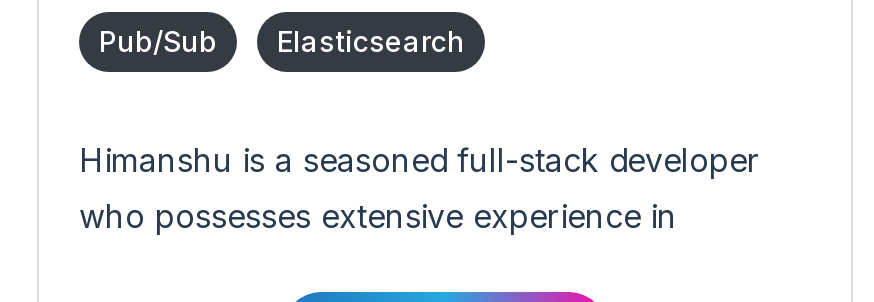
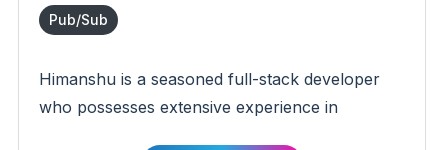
[277,24,465,58] Elasticsearch -> none

